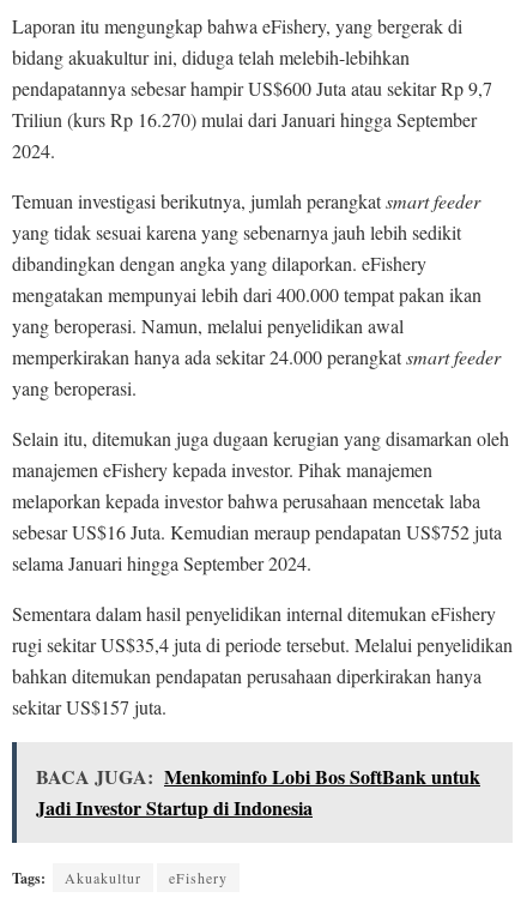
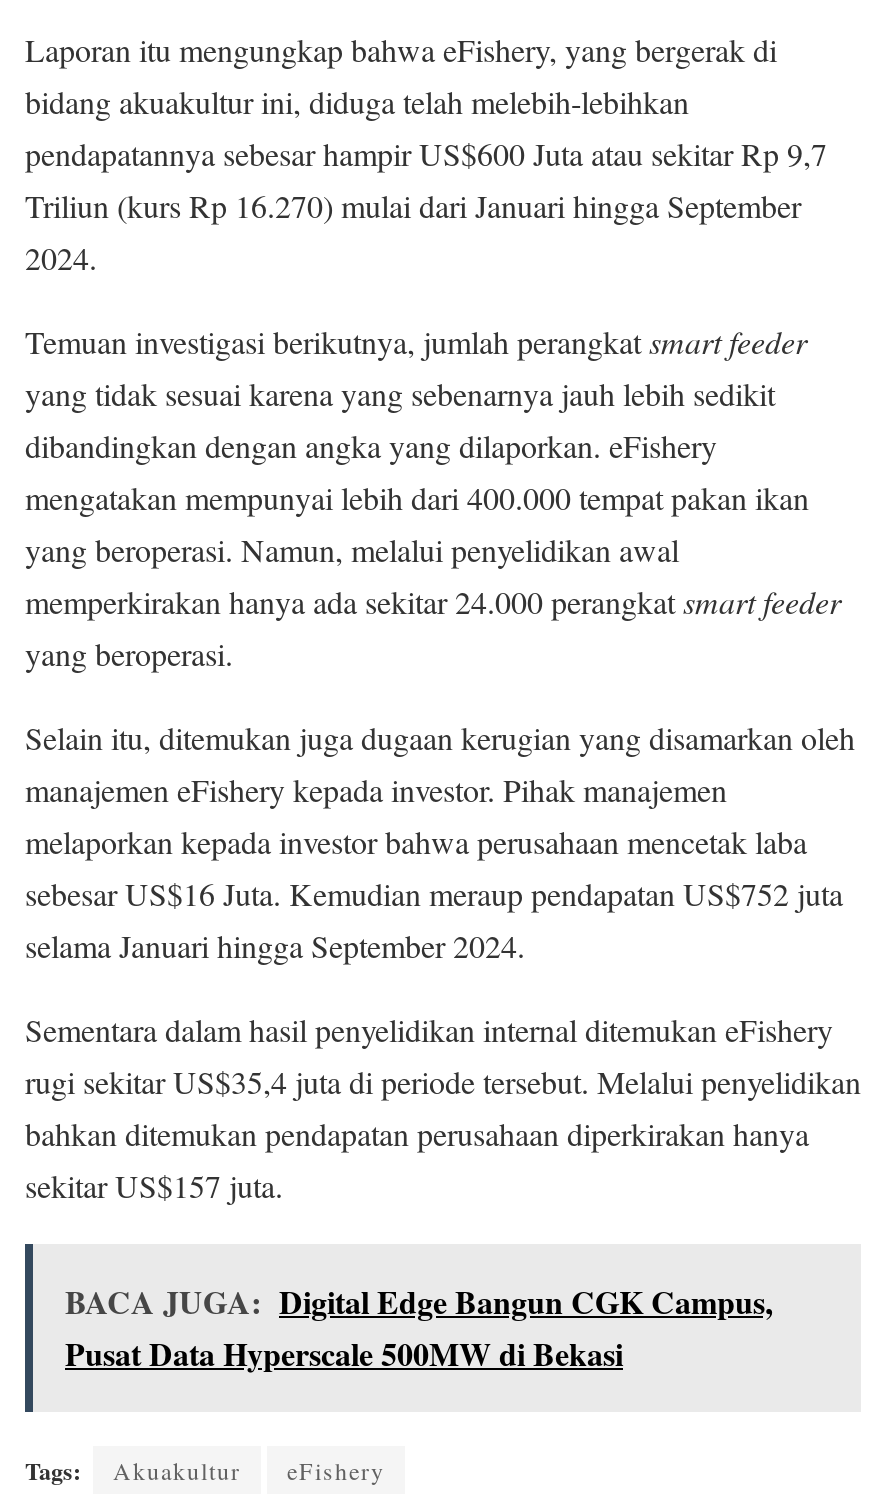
[36,762,480,821] BACA JUGA: Menkominfo Lobi Bos SoftBank untuk | Jadi Investor Startup di Indonesia -> [65,1278,773,1376] BACA JUGA: Digital Edge Bangun CGK Campus, | Pusat Data Hyperscale 500MW di Bekasi

